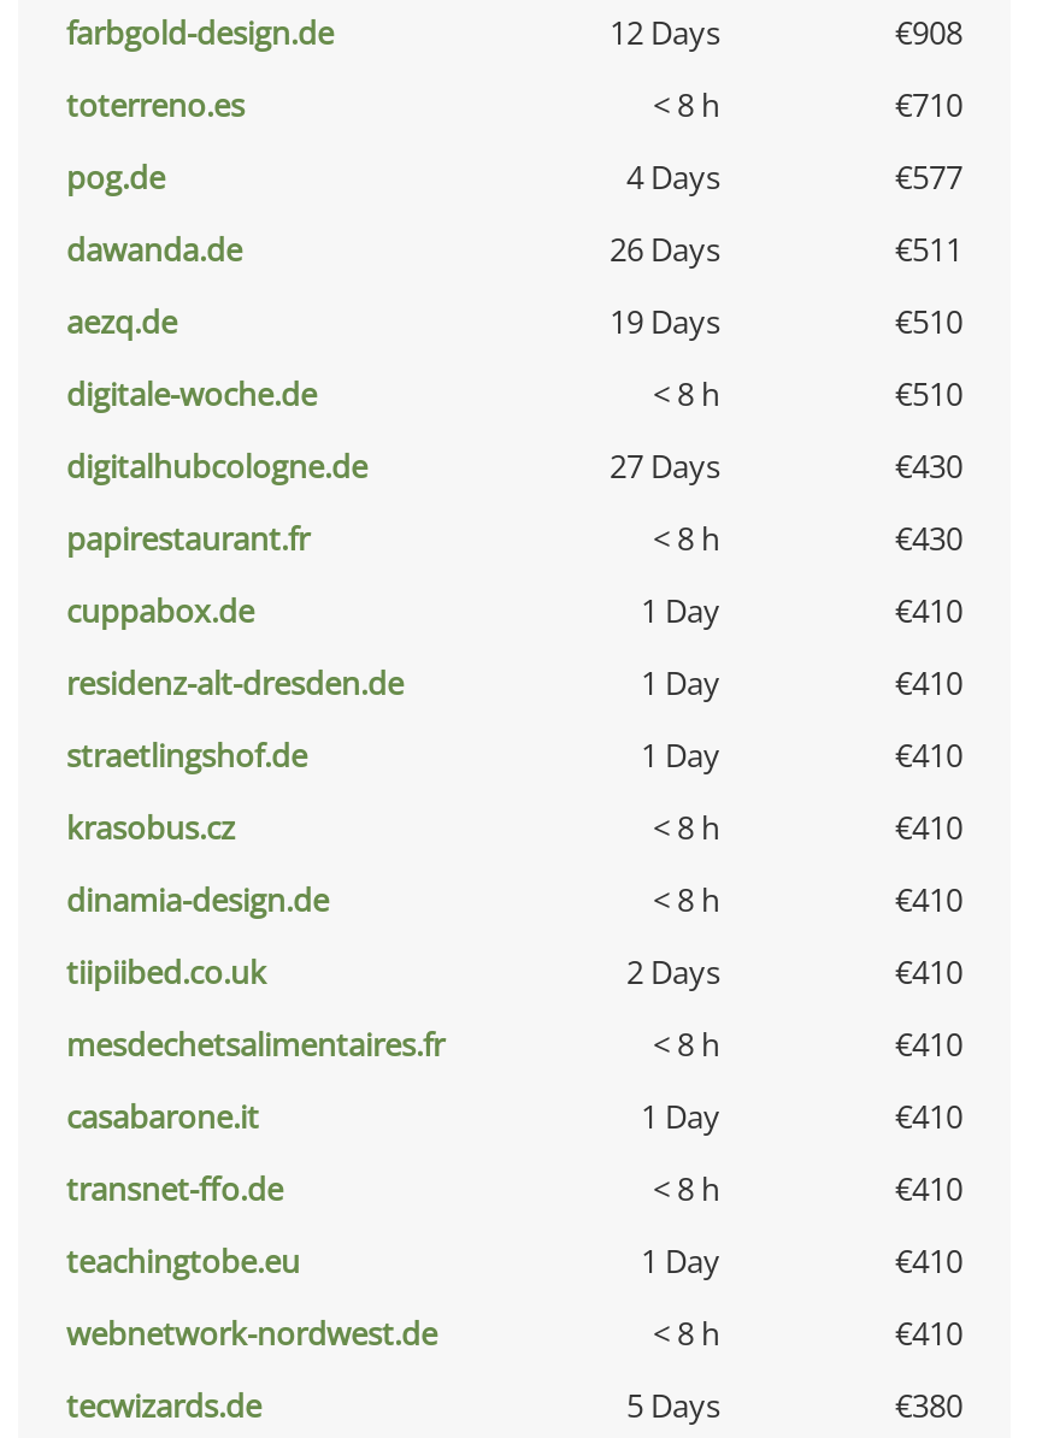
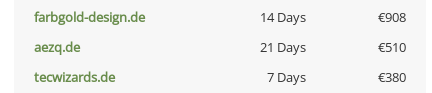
[610,11,720,54] 12 Days -> [259,8,305,26] 14 Days
[66,83,962,271] toterreno.es | < 8 h | €710 | pog.de | 4 Days | €577 | dawanda.de | 26 Days | €511 -> none
[610,300,720,343] 19 Days -> [259,38,305,56] 21 Days
[66,372,962,1355] digitale-woche.de | < 8 h | €510 | digitalhubcologne.de | 27 Days | €430 | papirestaurant.fr | < 8 h | €430 | cuppabox.de | 1 Day | €410 | residenz-alt-dresden.de | 1 Day | €410 | straetlingshof.de | 1 Day | €410 | krasobus.cz | < 8 h | €410 | dinamia-design.de | < 8 h | €410 | tiipiibed.co.uk | 2 Days | €410 | mesdechetsalimentaires.fr | < 8 h | €410 | casabarone.it | 1 Day | €410 | transnet-ffo.de | < 8 h | €410 | teachingtobe.eu | 1 Day | €410 | webnetwork-nordwest.de | < 8 h | €410 -> none
[626,1384,720,1427] 5 Days -> [266,68,305,86] 7 Days

